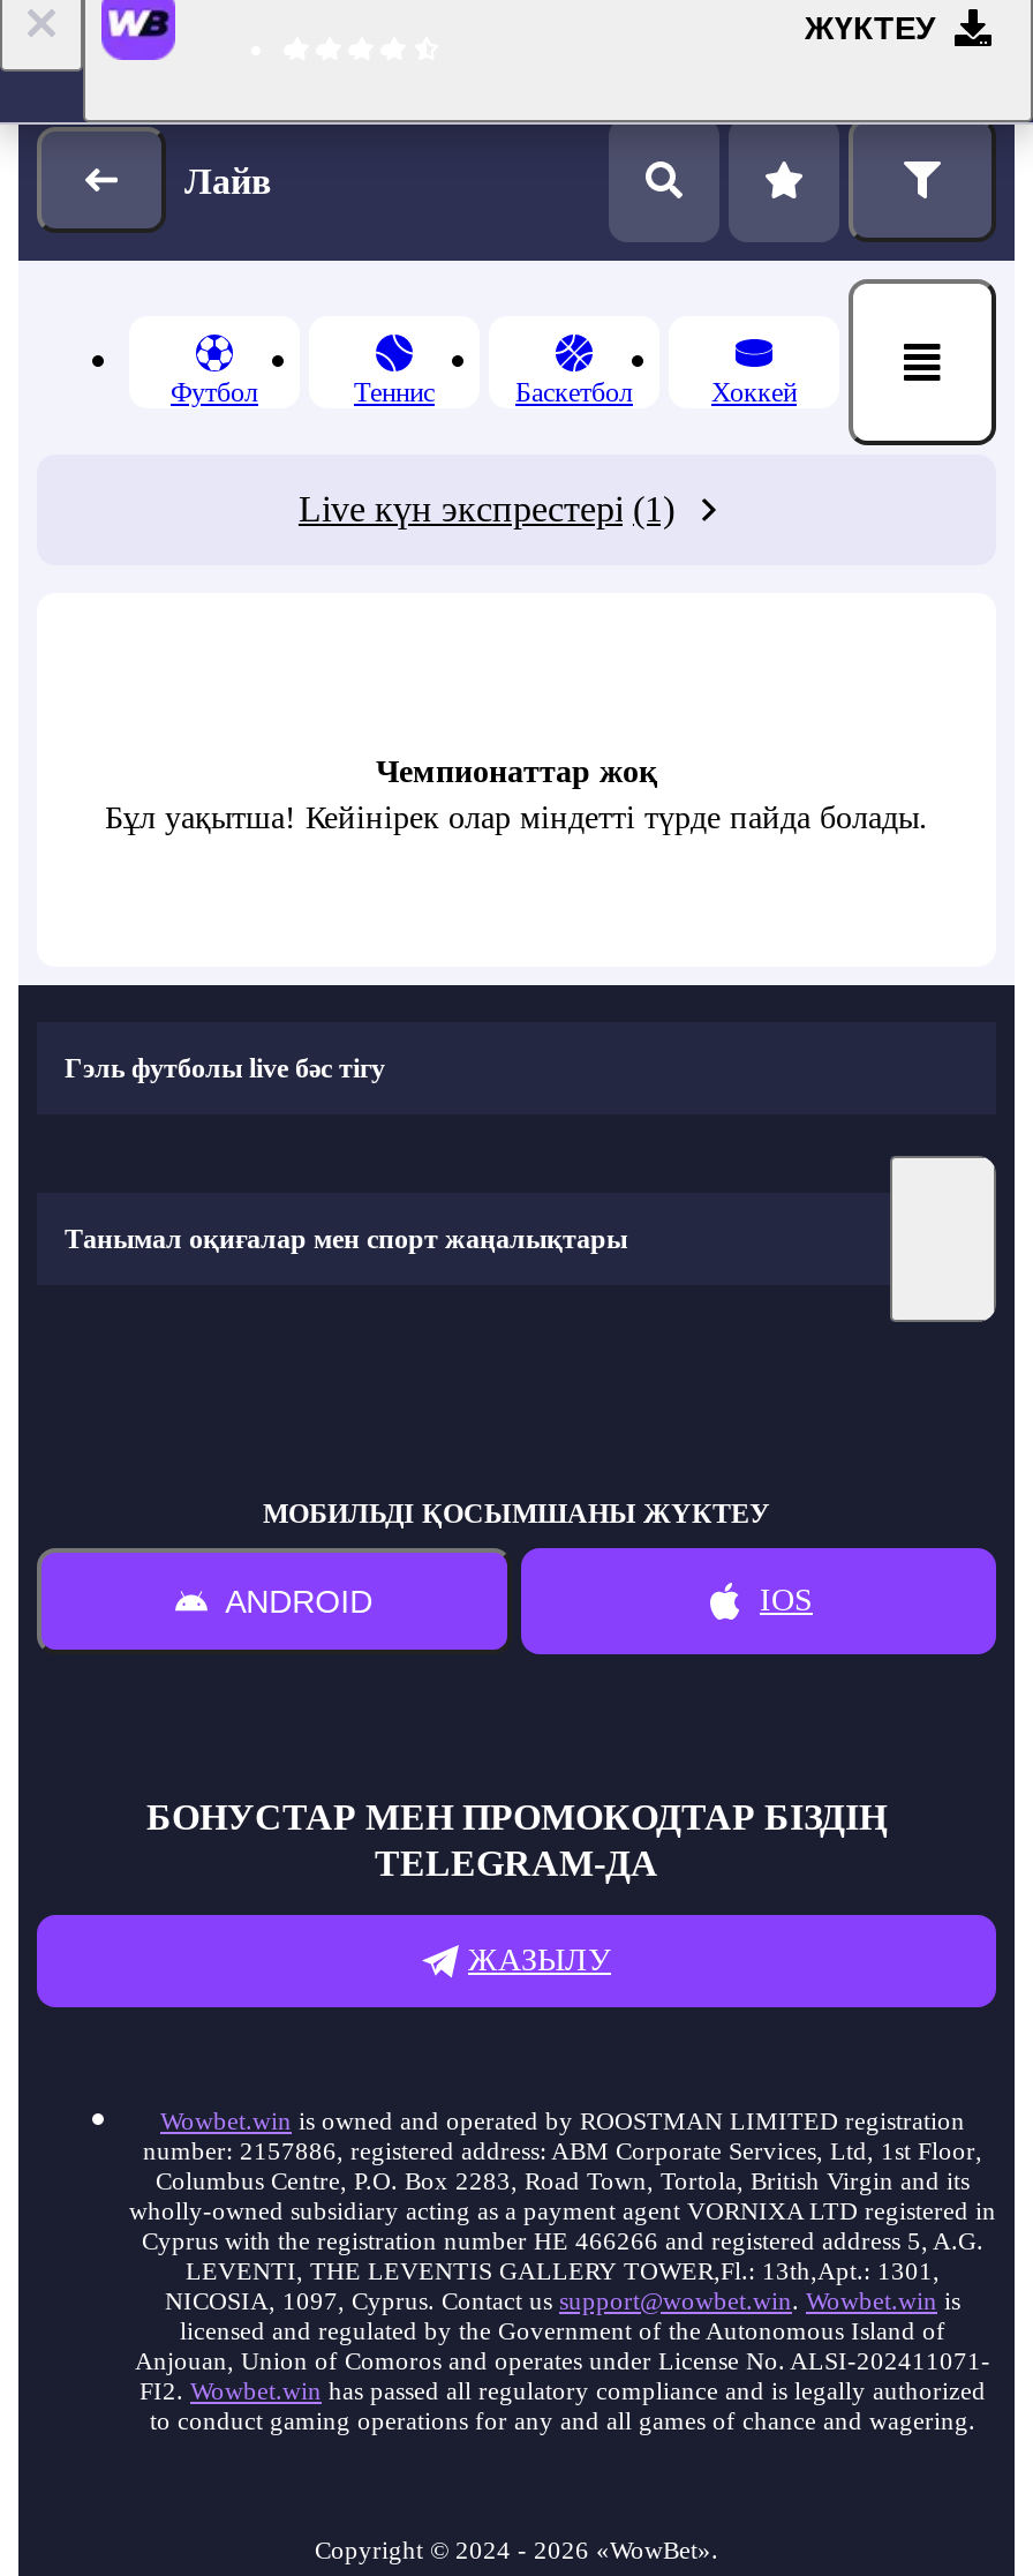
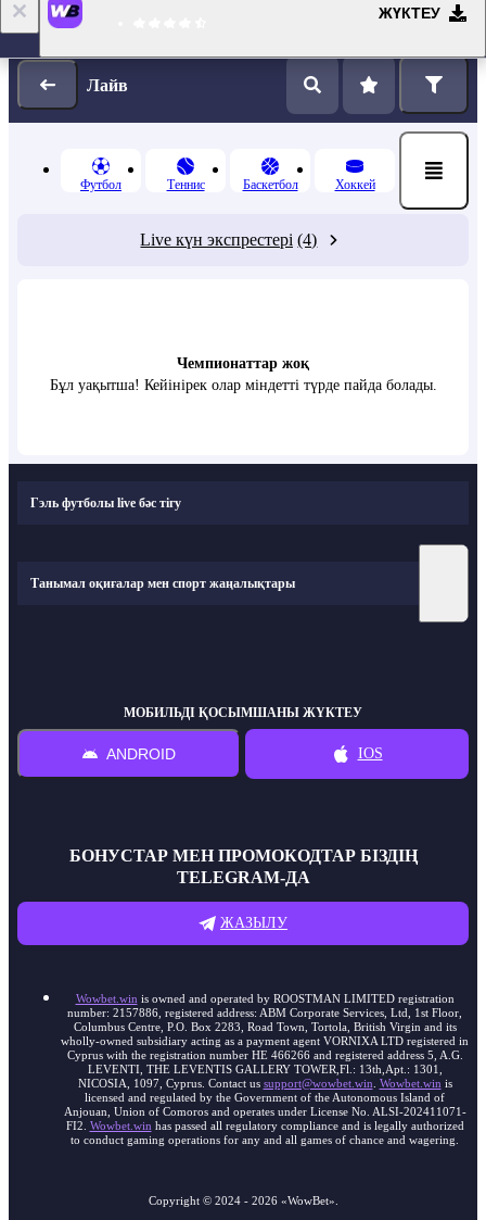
[299,489,674,528] Live күн экспрестері (1) -> [140,230,317,249] Live күн экспрестері (4)

